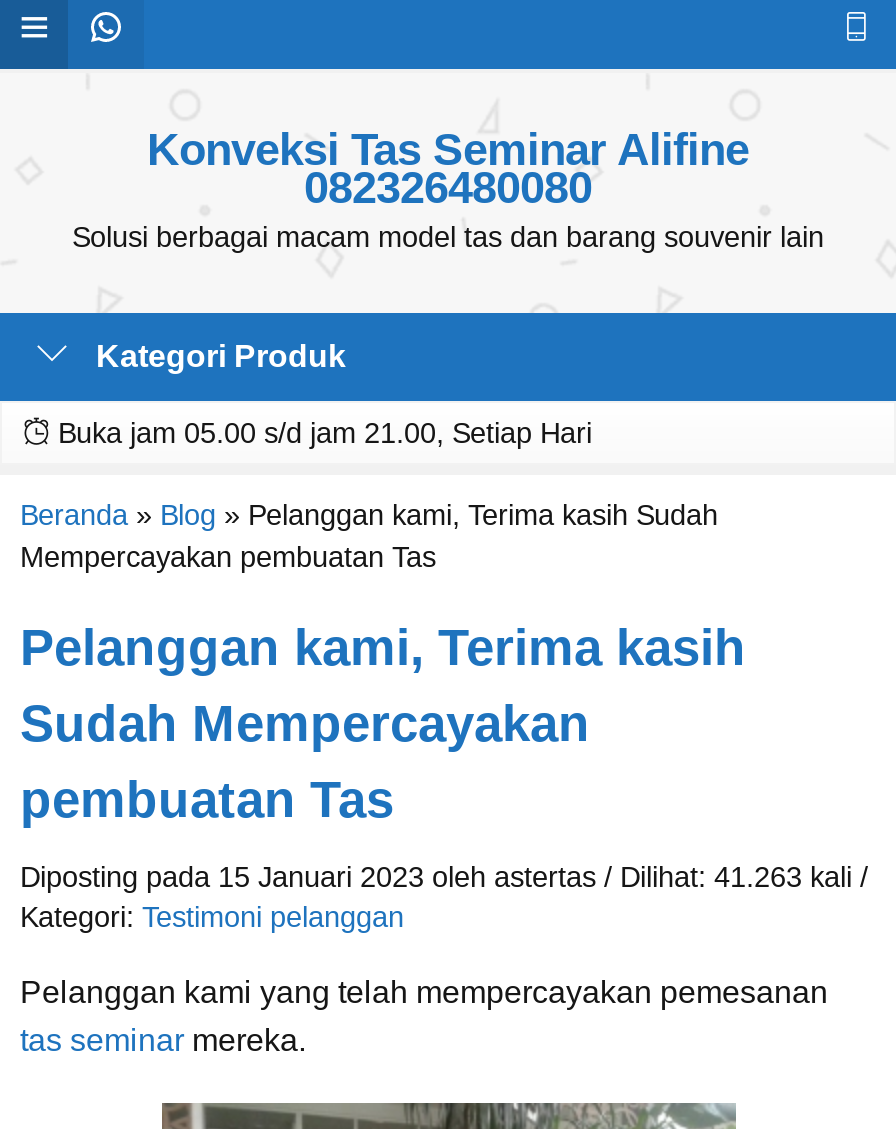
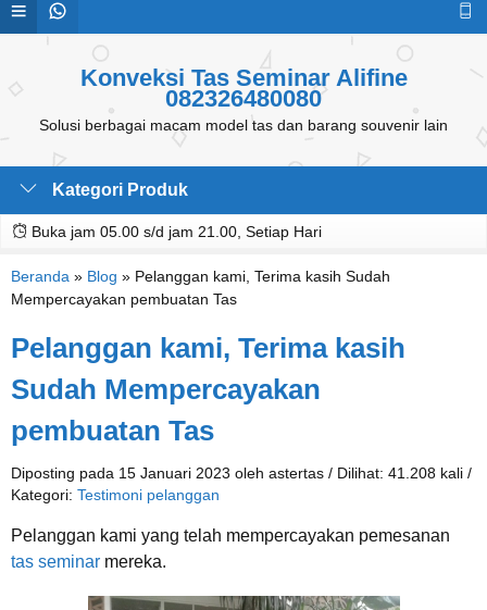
[20,861,868,893] Diposting pada 15 Januari 2023 oleh astertas / Dilihat: 41.263 kali / -> [11,464,472,482] Diposting pada 15 Januari 2023 oleh astertas / Dilihat: 41.208 kali /

